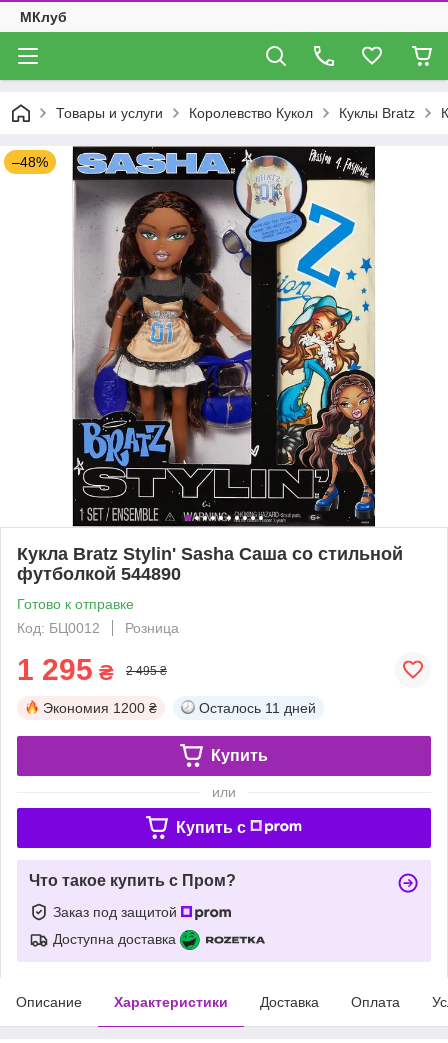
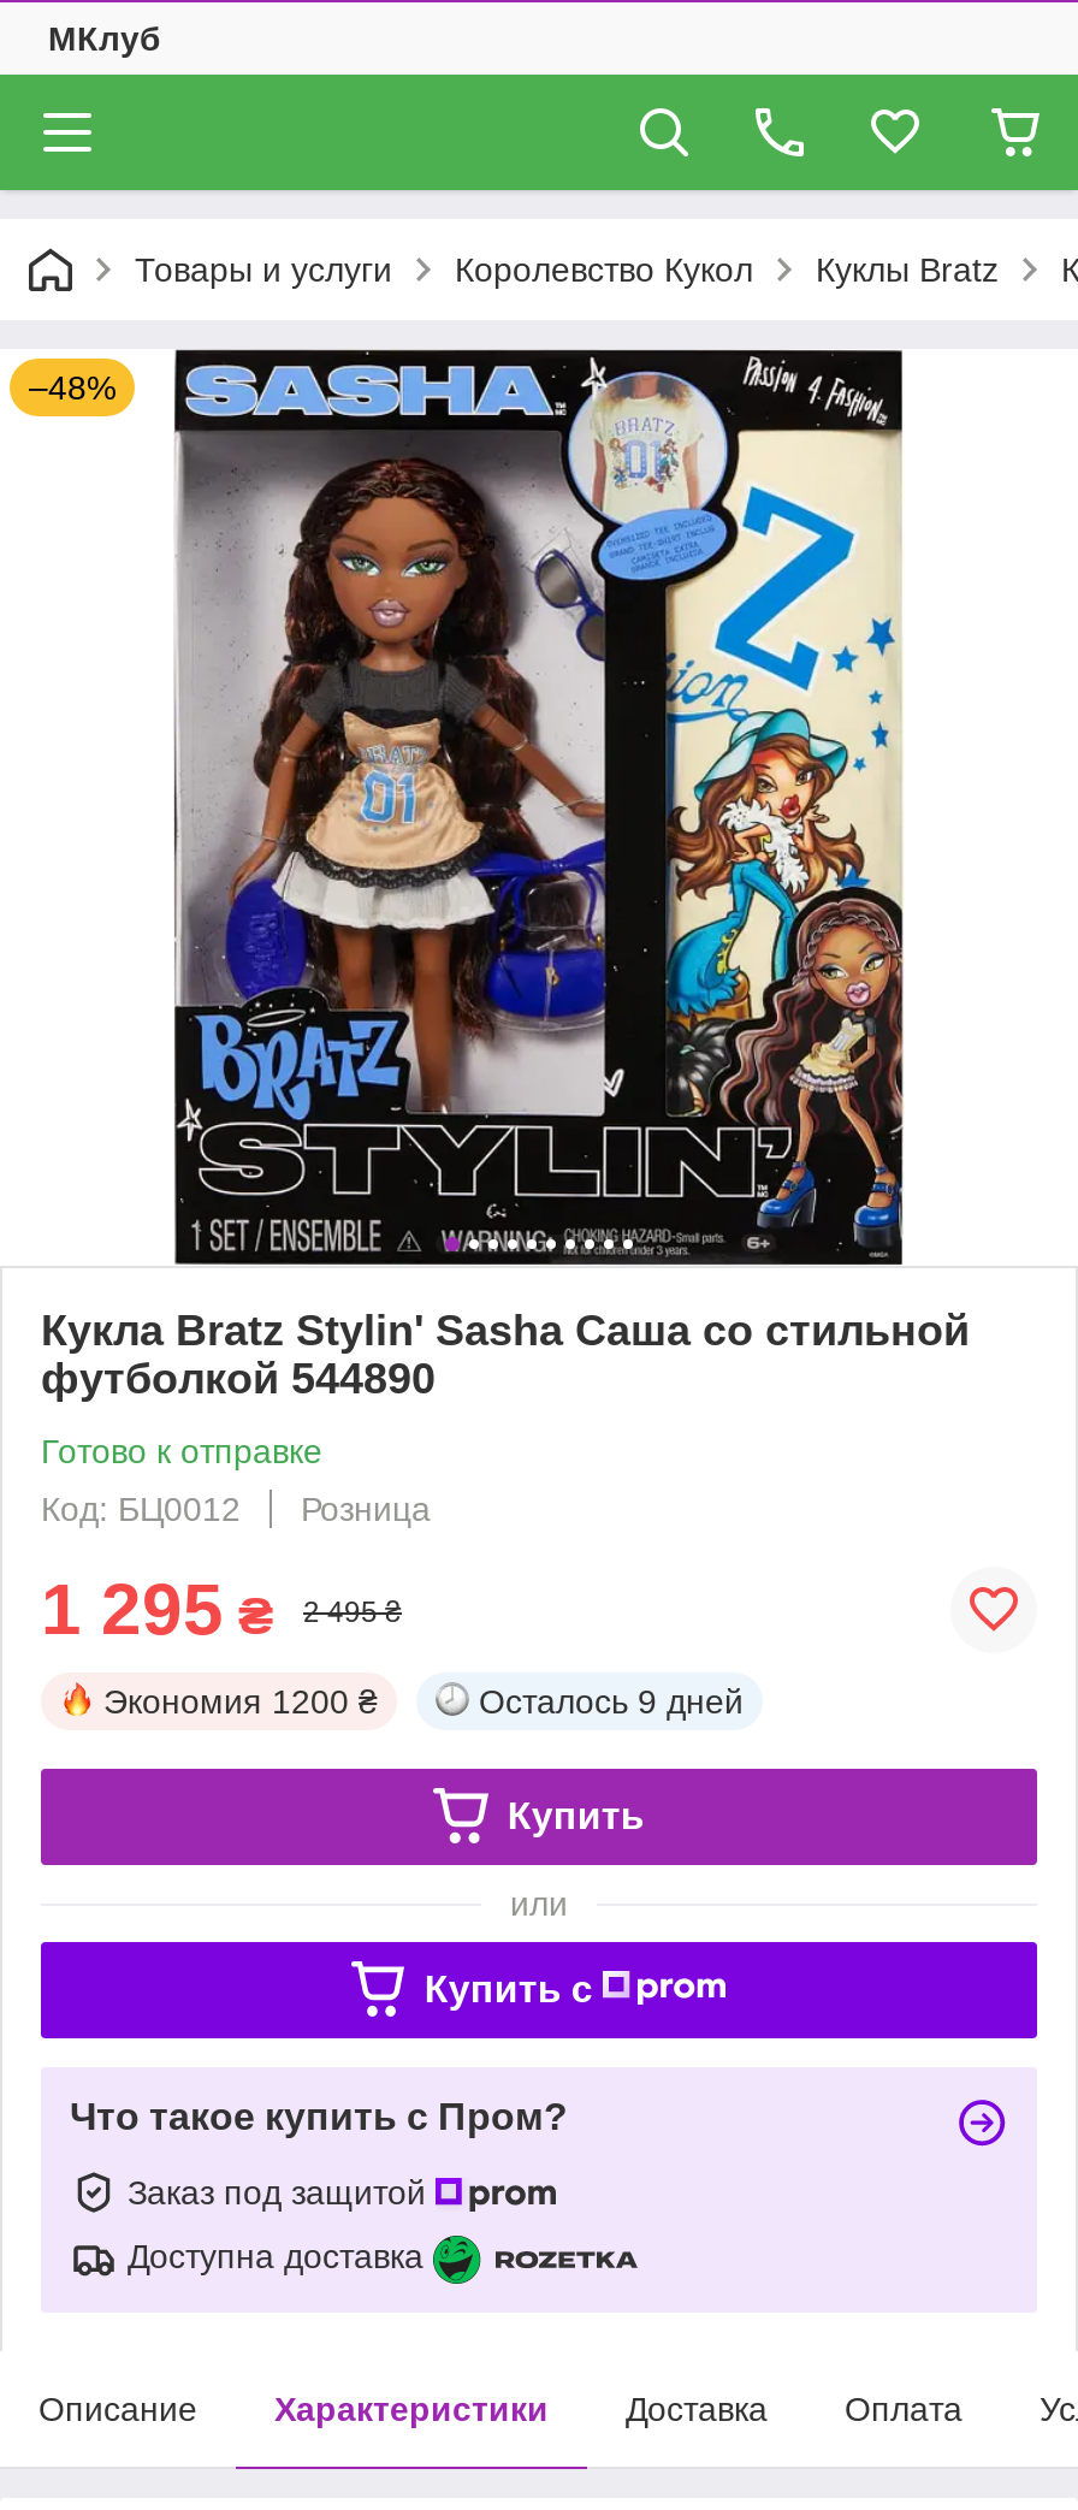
[199,700,316,716] Осталось 11 дней -> [479,1682,744,1720] Осталось 9 дней

